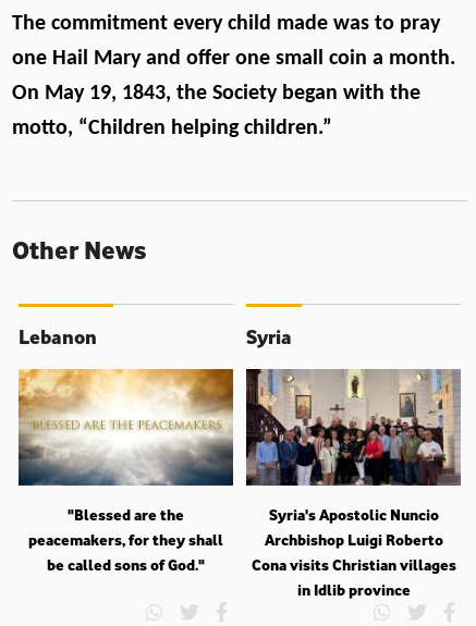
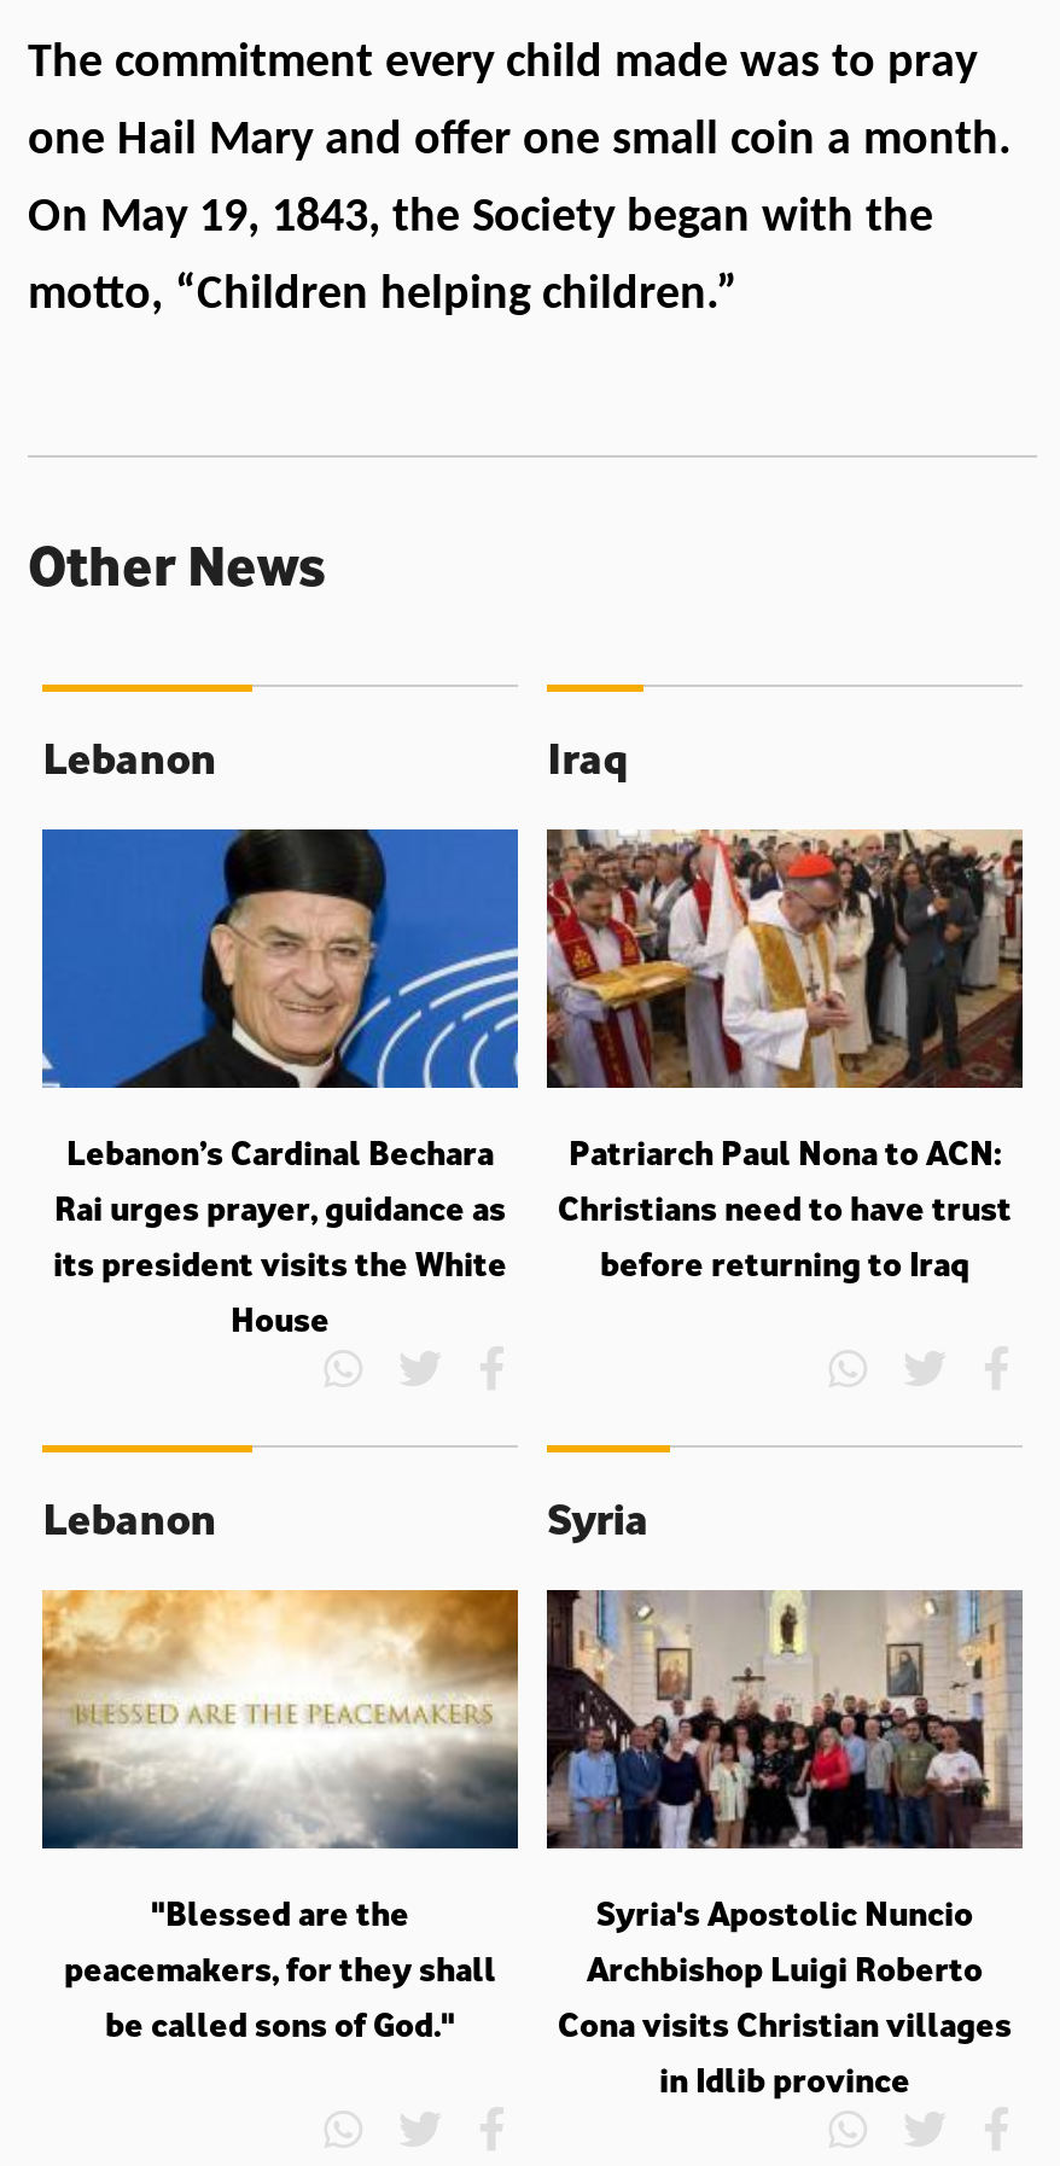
none -> [40,827,520,1349] [image] | Lebanon’s Cardinal Bechara | Rai urges prayer, guidance as | its president visits the White | House
none -> [43,827,1025,1556] [image] | Patriarch Paul Nona to ACN: | Christians need to have trust | before returning to Iraq | Lebanon
none -> [548,718,627,796] Iraq

